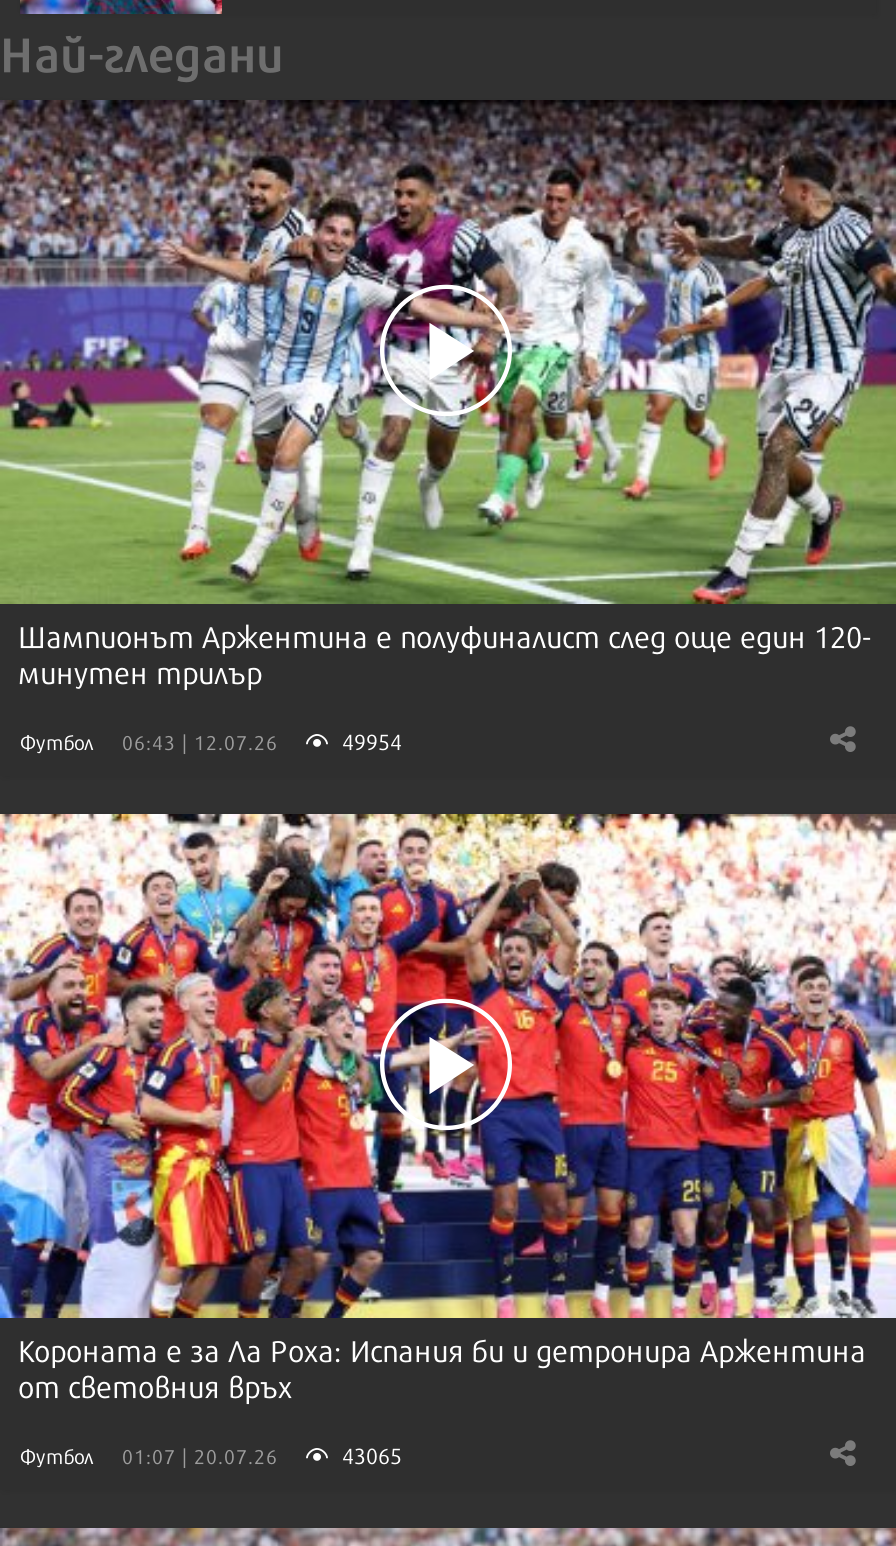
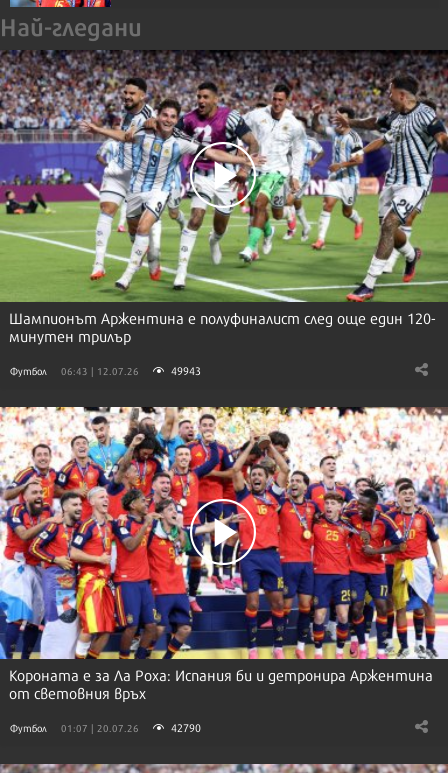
[336,725,402,757] 49954 -> [168,362,201,378] 49943
[336,1439,402,1471] 43065 -> [168,719,201,735] 42790

